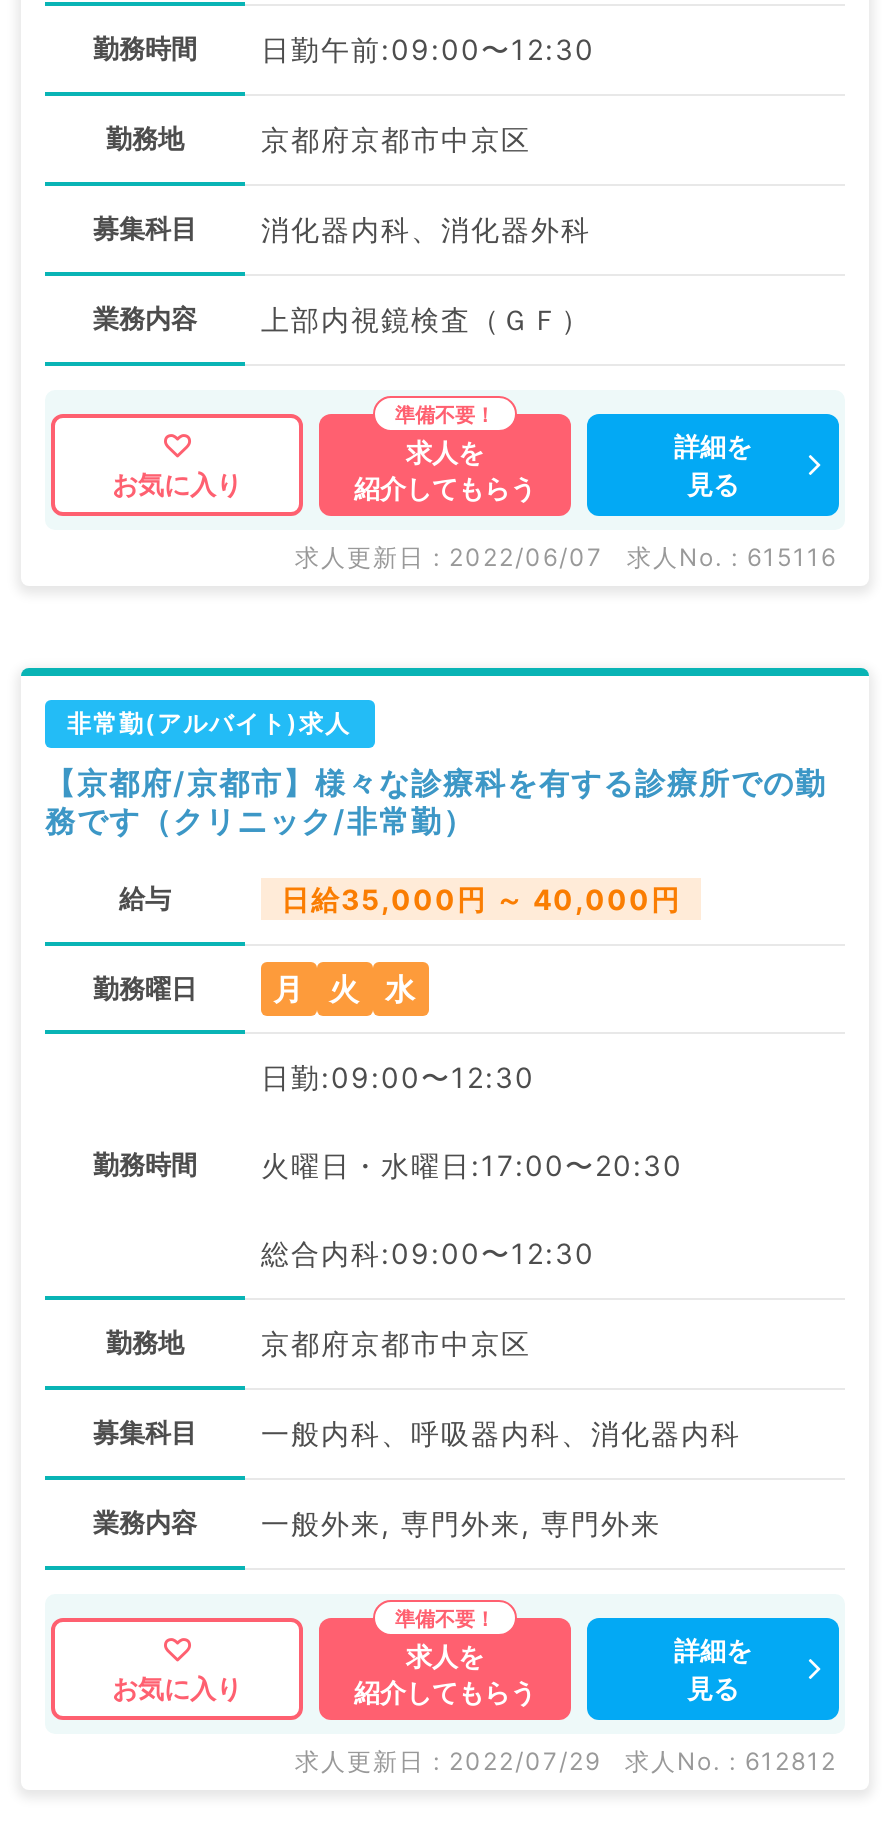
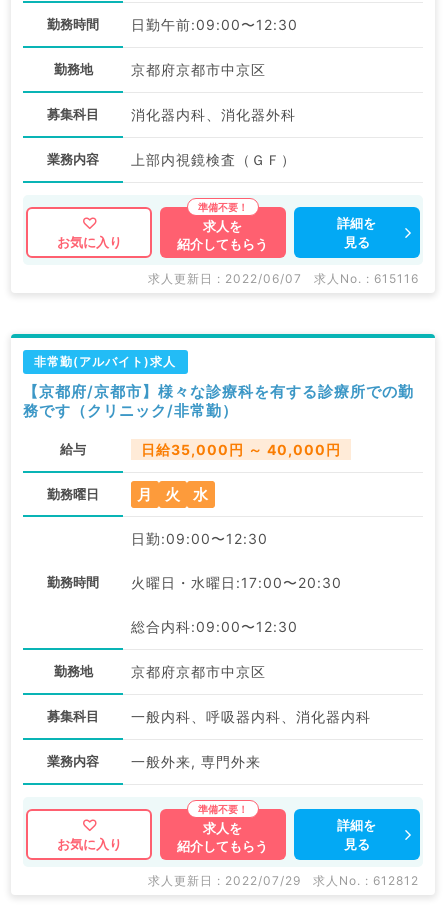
[261,1506,661,1540] 一般外来, 専門外来, 専門外来 -> [131,753,261,770] 一般外来, 専門外来

